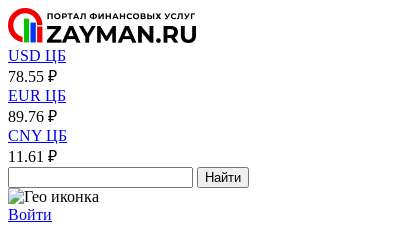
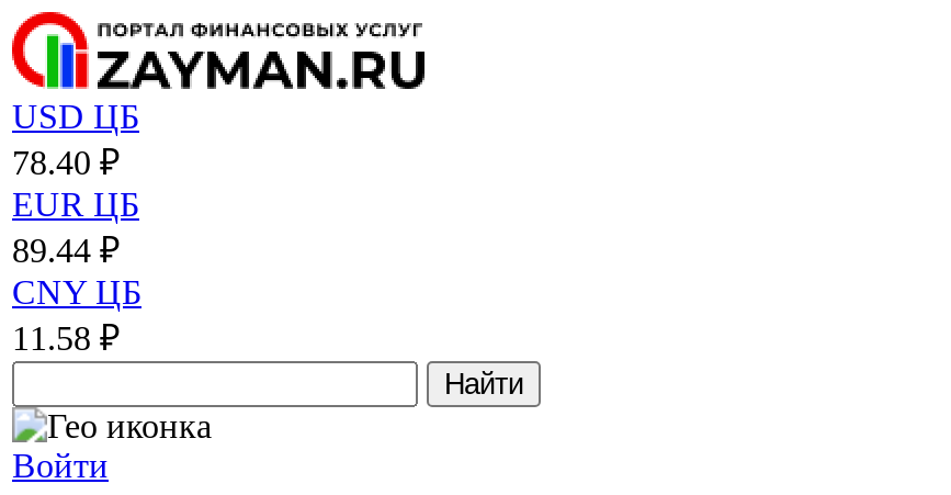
[8,67,57,84] 78.55 ₽ -> [12,143,120,180] 78.40 ₽
[8,107,57,124] 89.76 ₽ -> [12,230,120,268] 89.44 ₽
[8,147,57,164] 11.61 ₽ -> [12,318,120,356] 11.58 ₽

